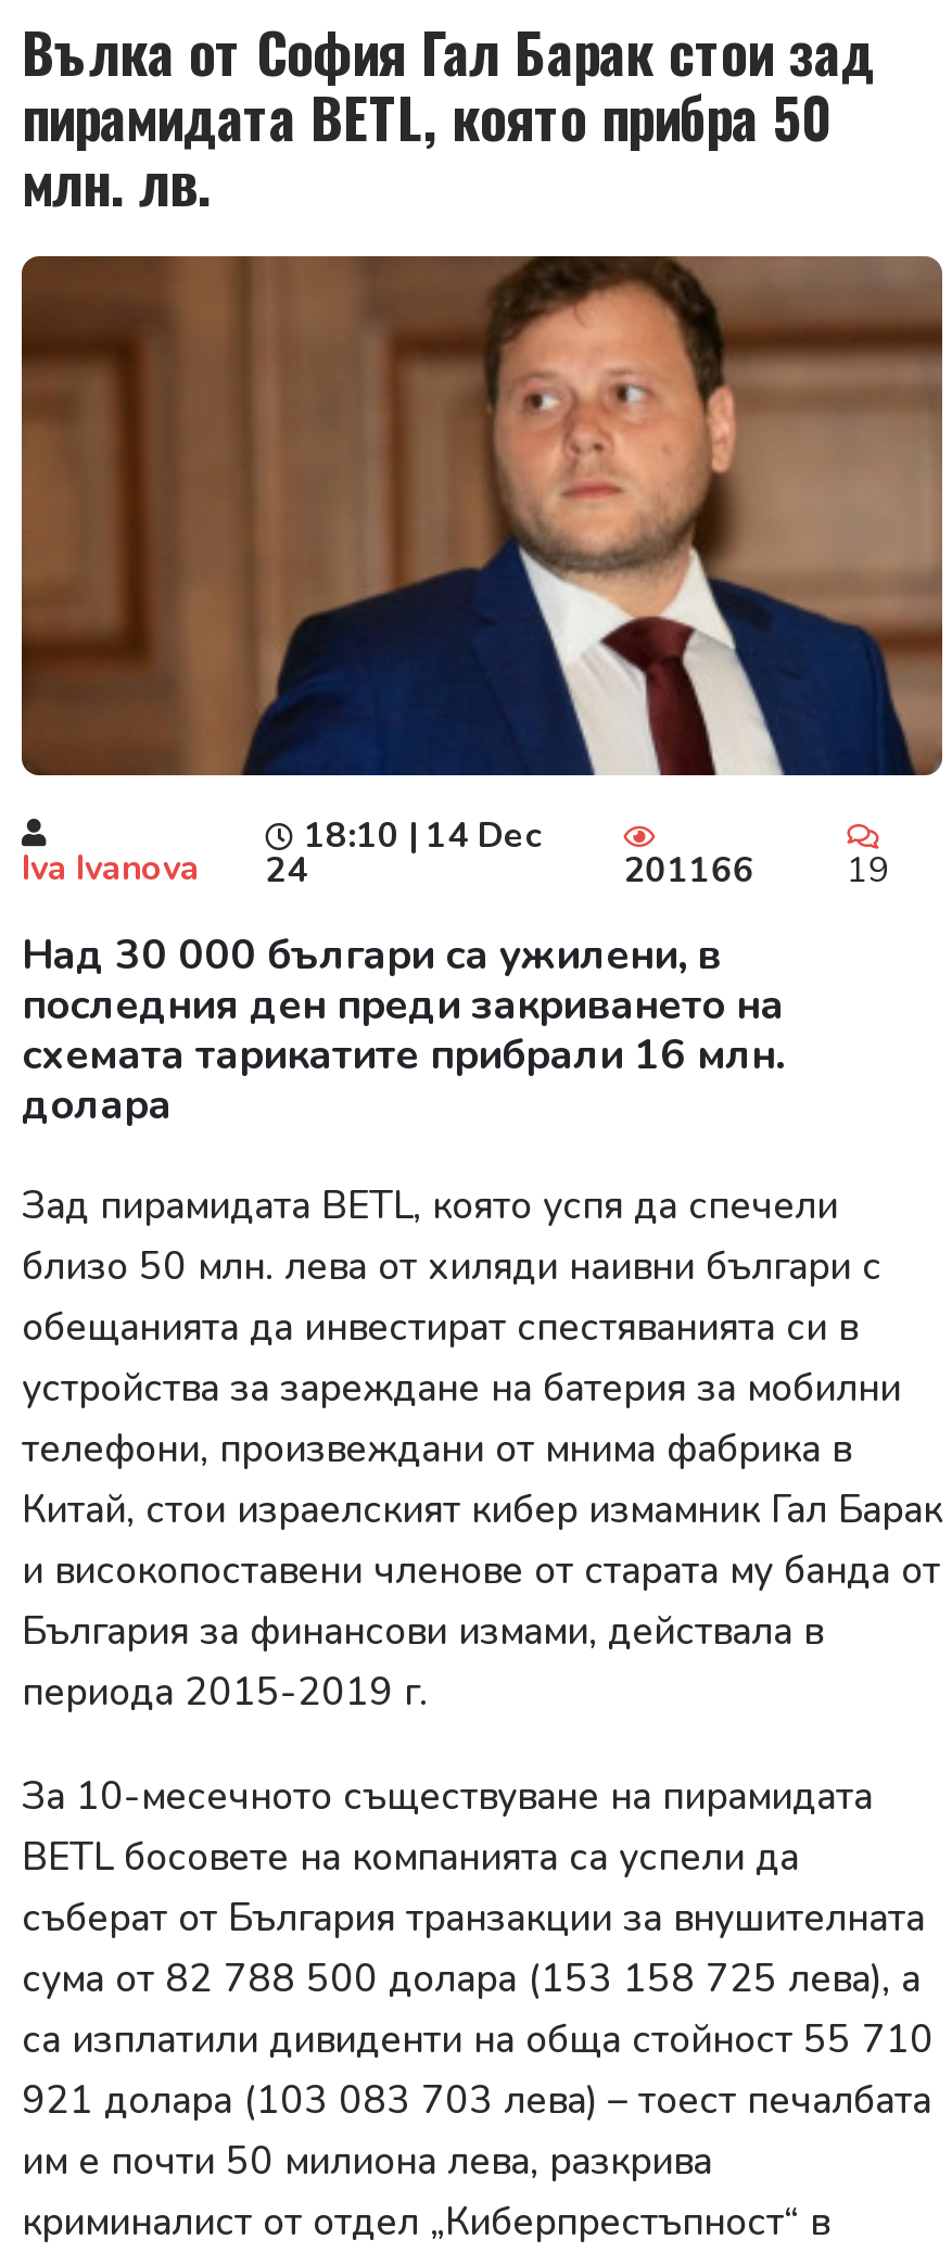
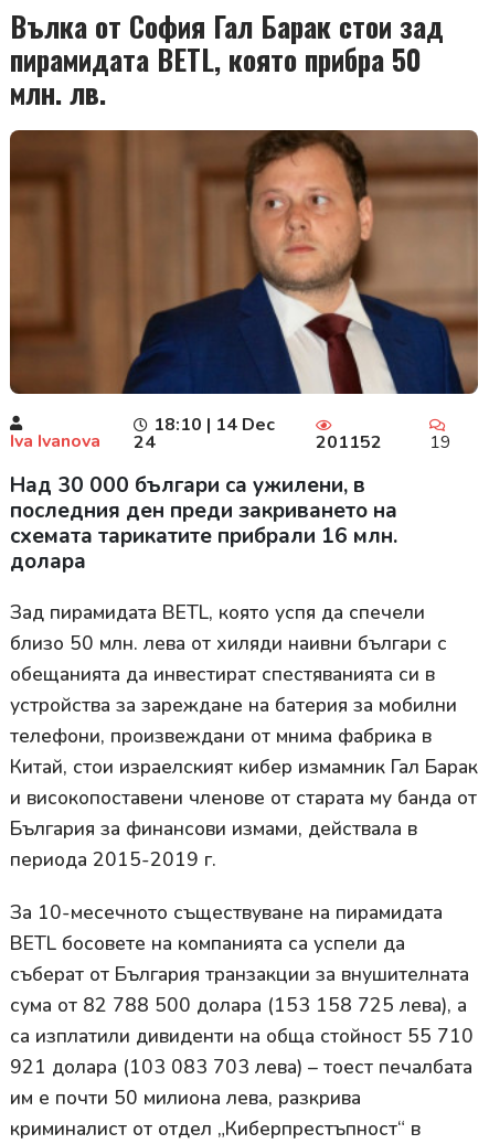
[624,846,889,894] 201166 19 -> [316,430,451,454] 201152 19

